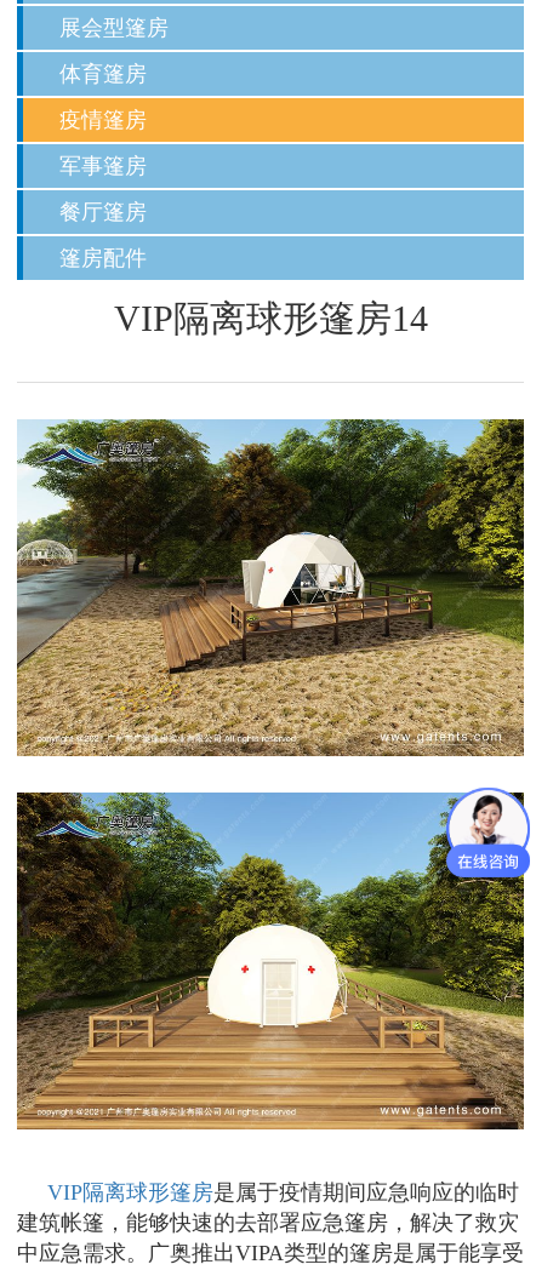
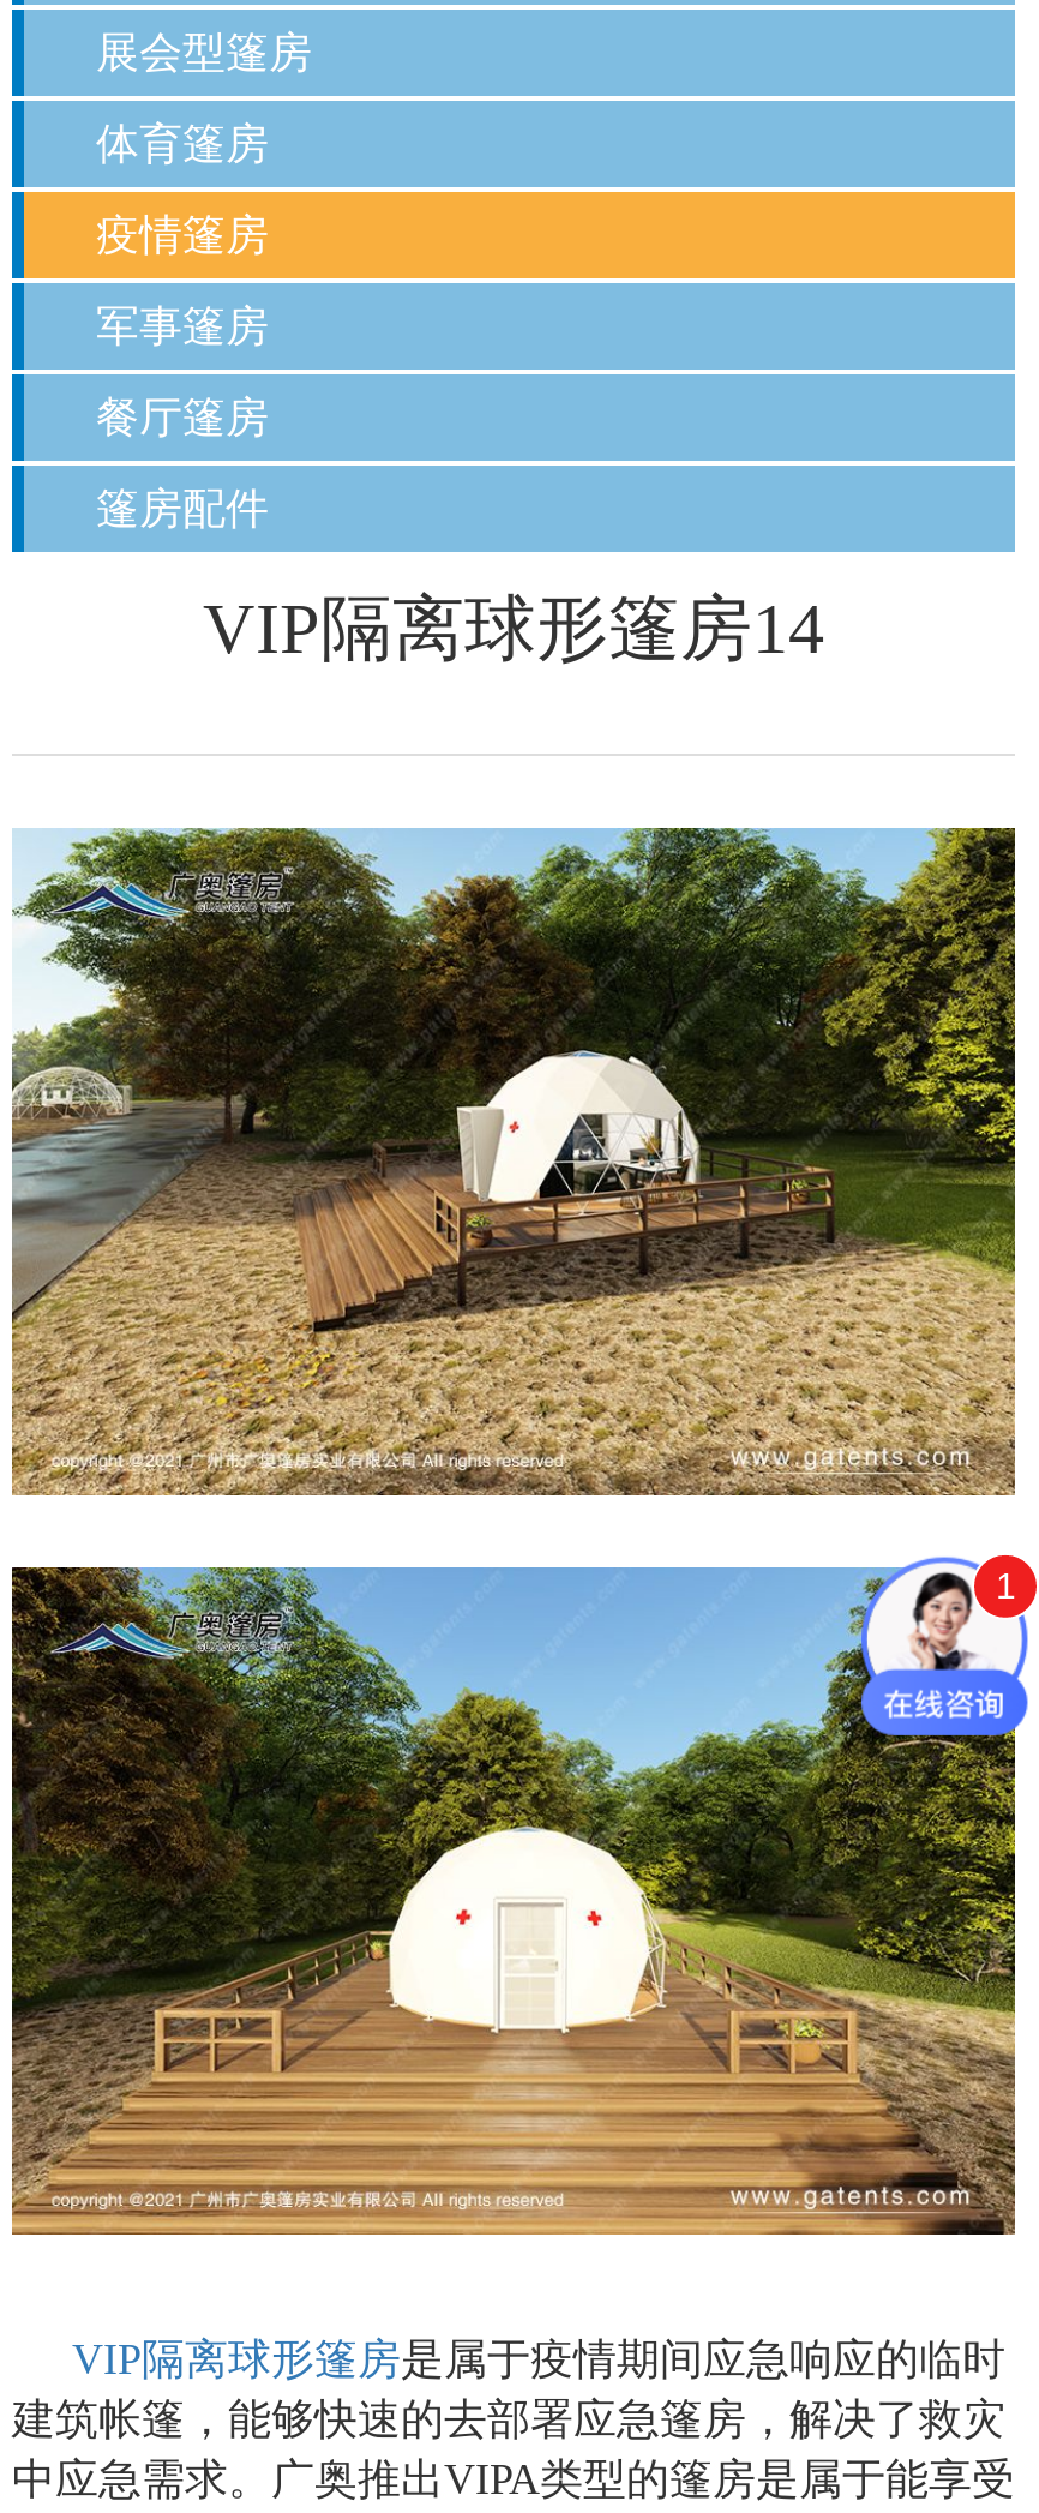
none -> [996,1565,1015,1605] 1

